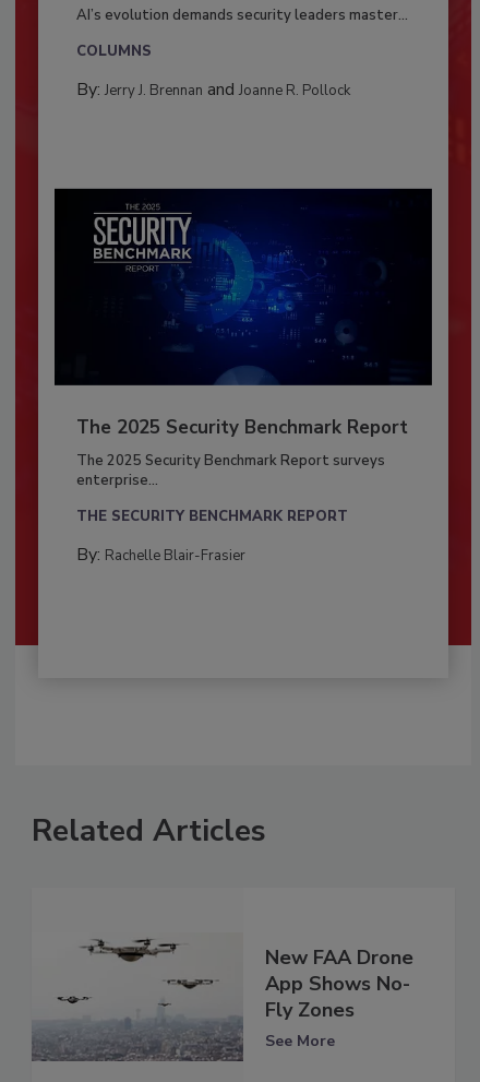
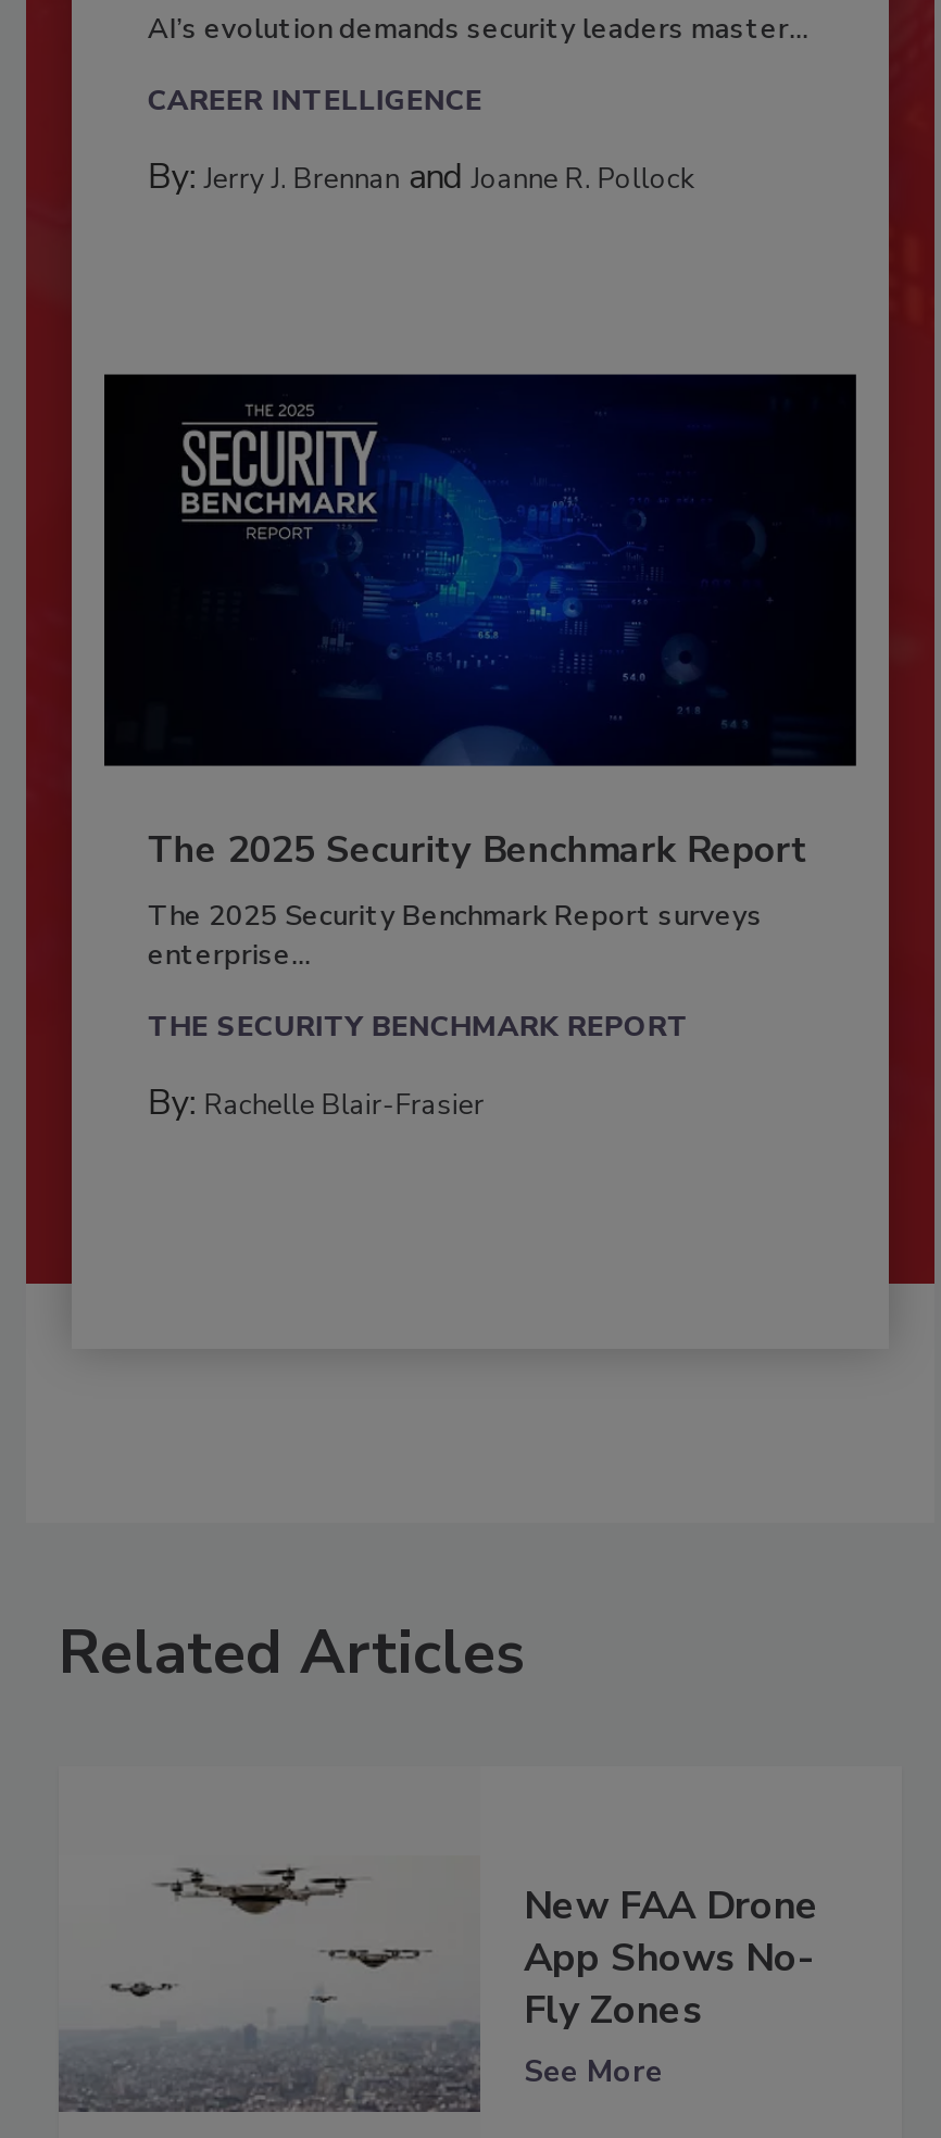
[76,42,152,62] COLUMNS -> [148,83,482,122] CAREER INTELLIGENCE

